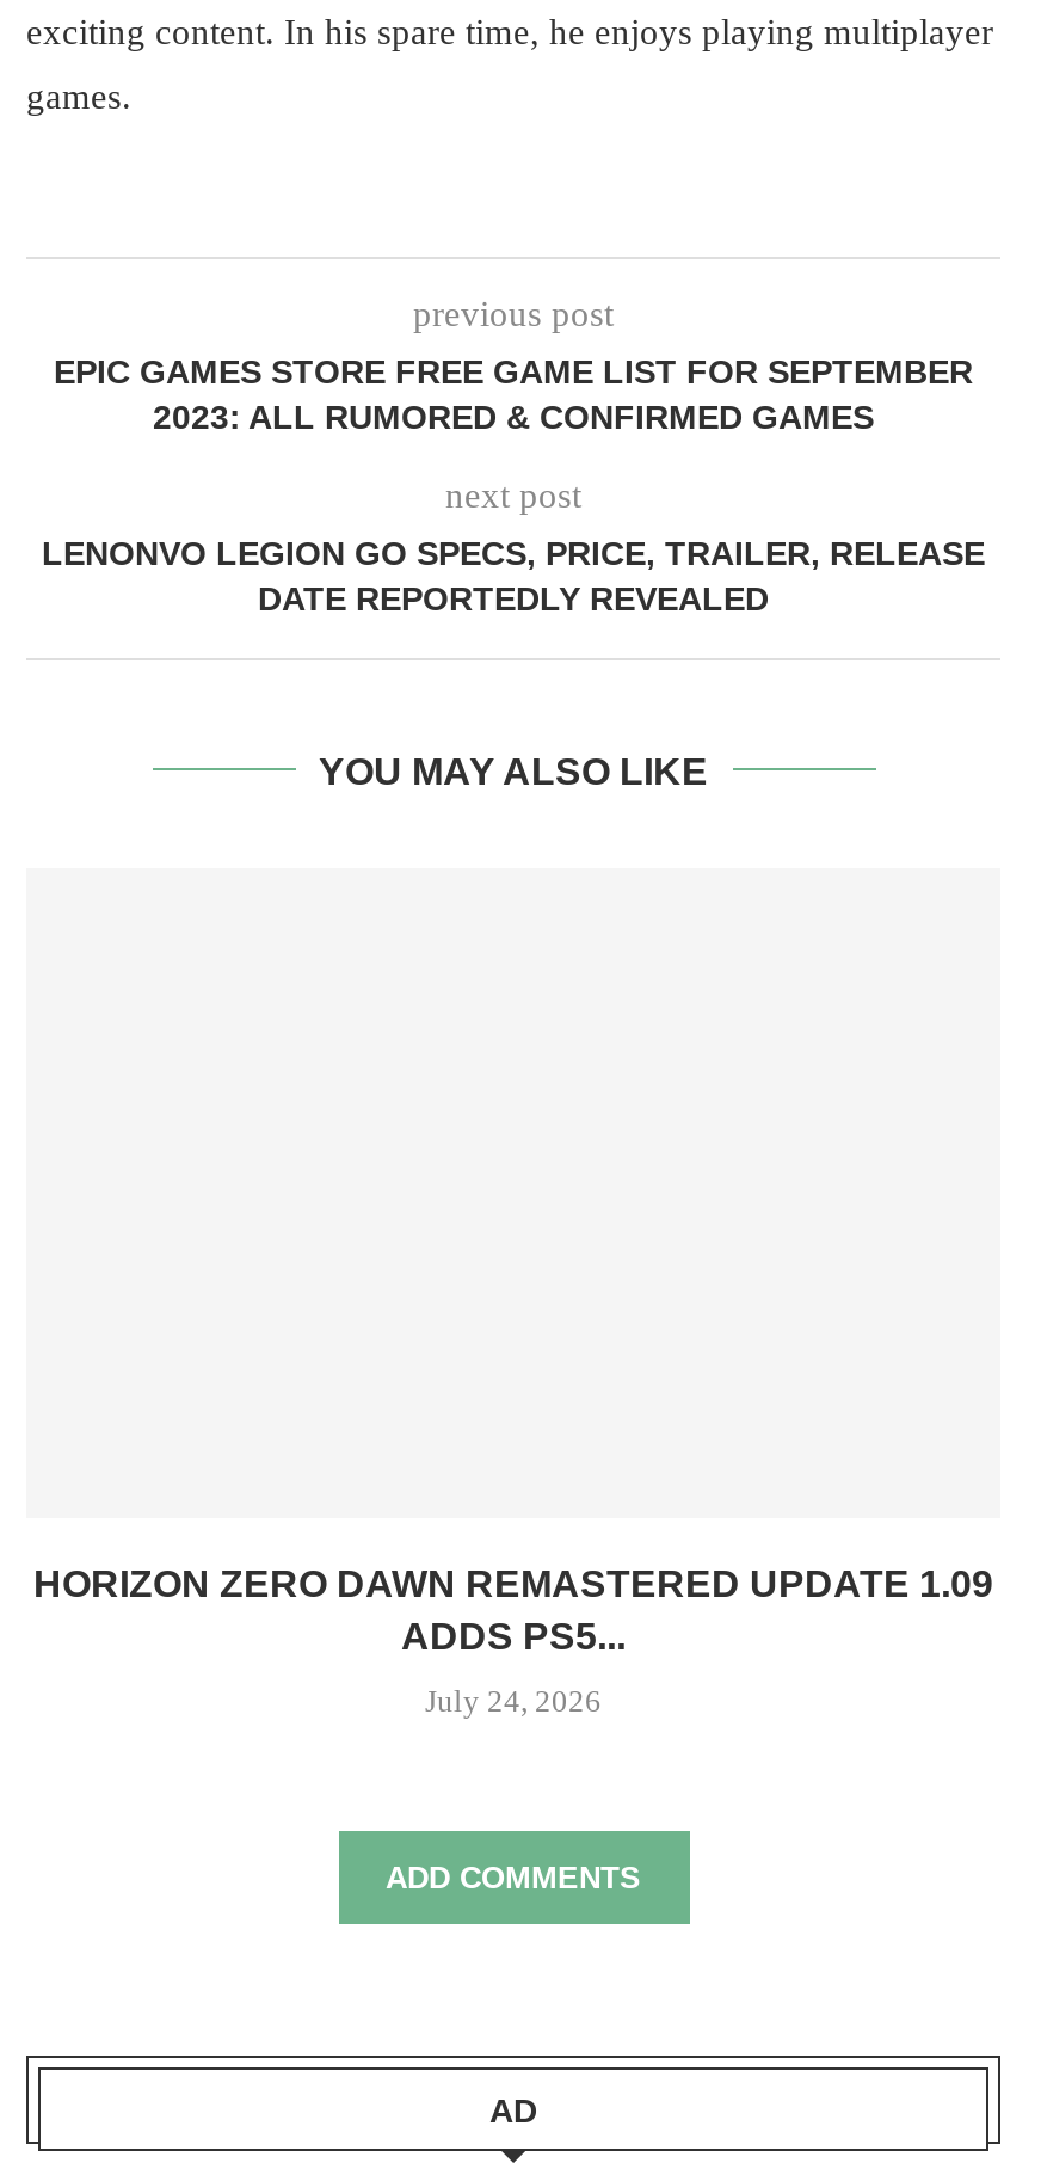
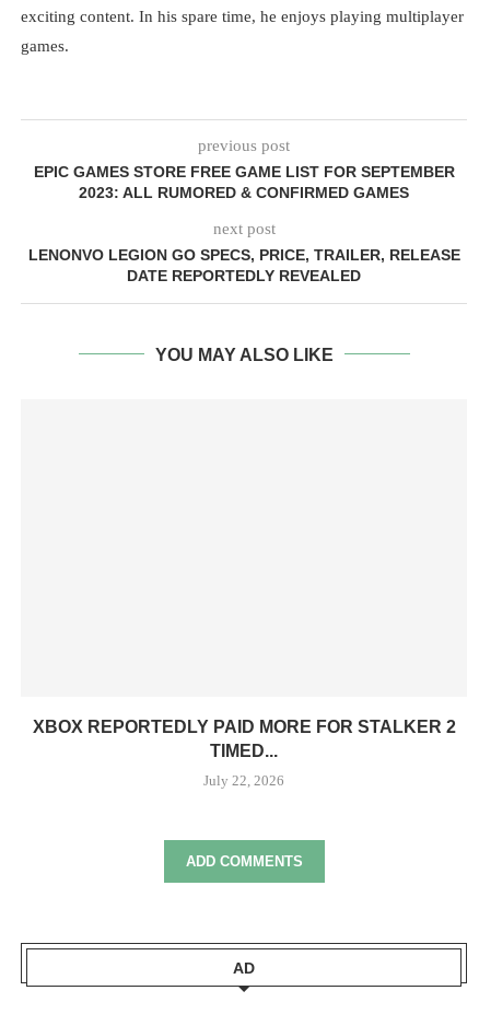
[33,1563,993,1656] HORIZON ZERO DAWN REMASTERED UPDATE 1.09 | ADDS PS5... -> [32,717,455,760] XBOX REPORTEDLY PAID MORE FOR STALKER 2 | TIMED...
[425,1683,602,1718] July 24, 2026 -> [203,772,284,789] July 22, 2026

